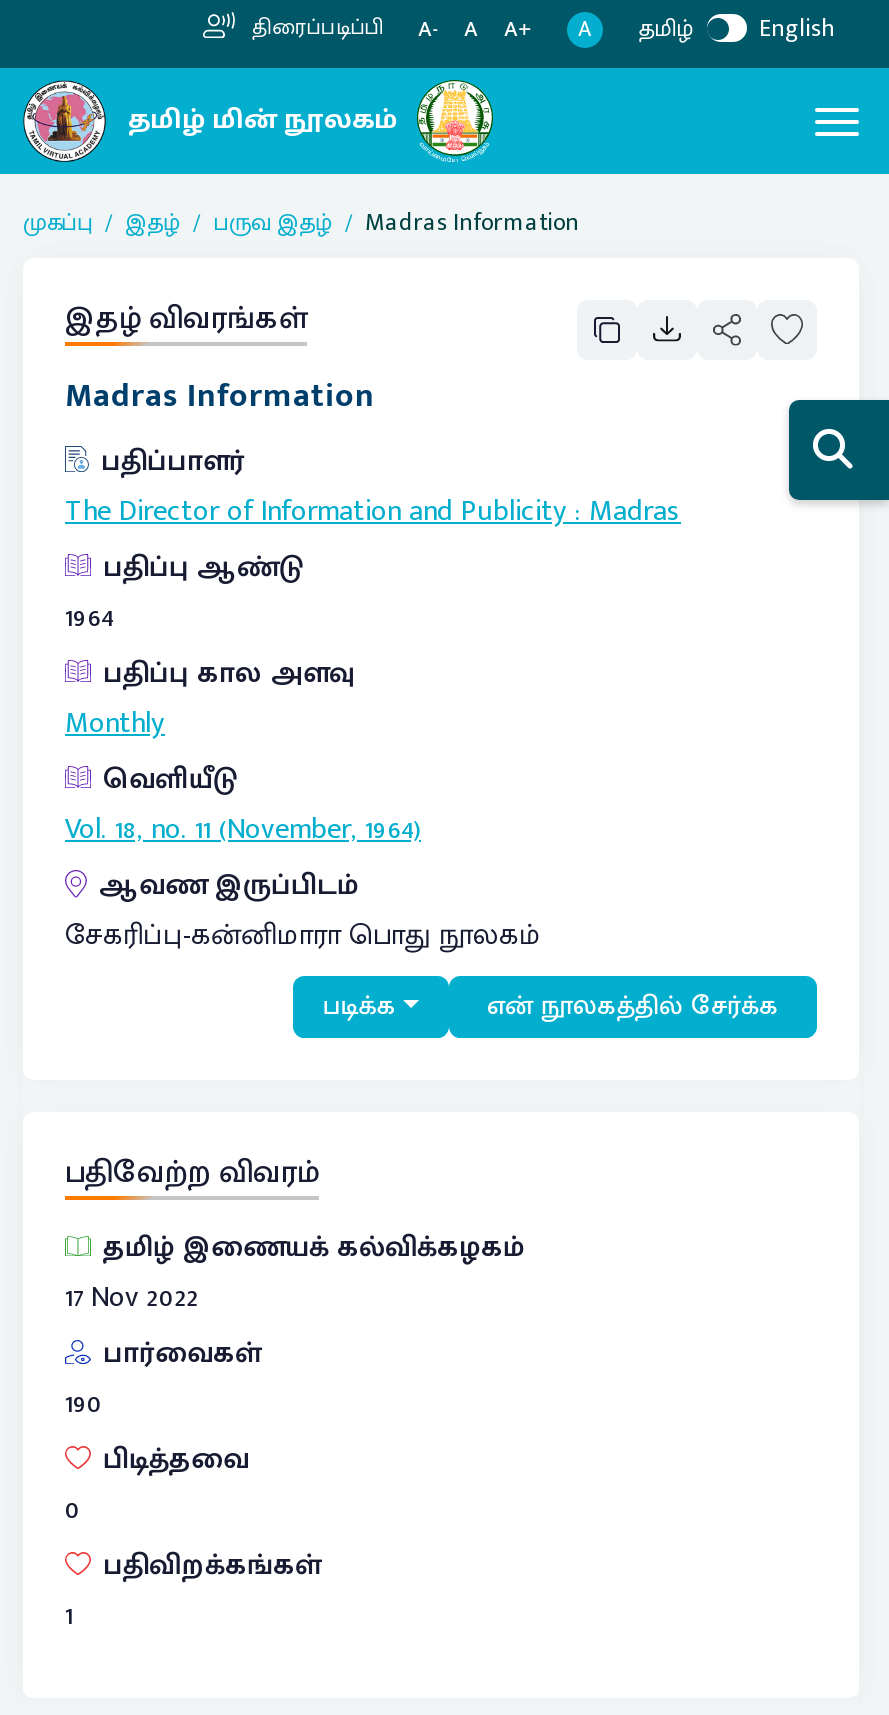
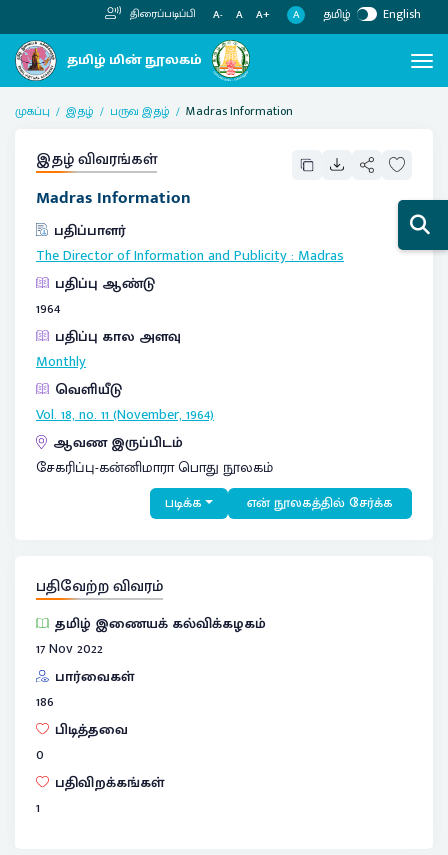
[65,1380,103,1428] 190 -> [36,690,54,714] 186

